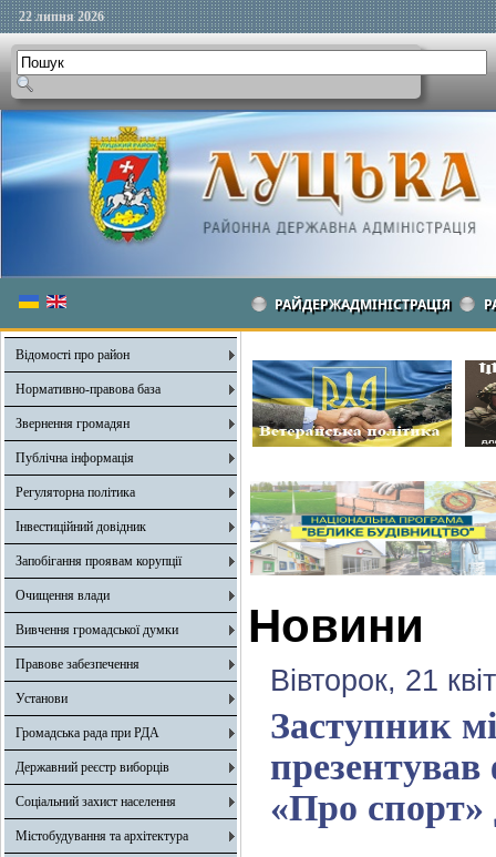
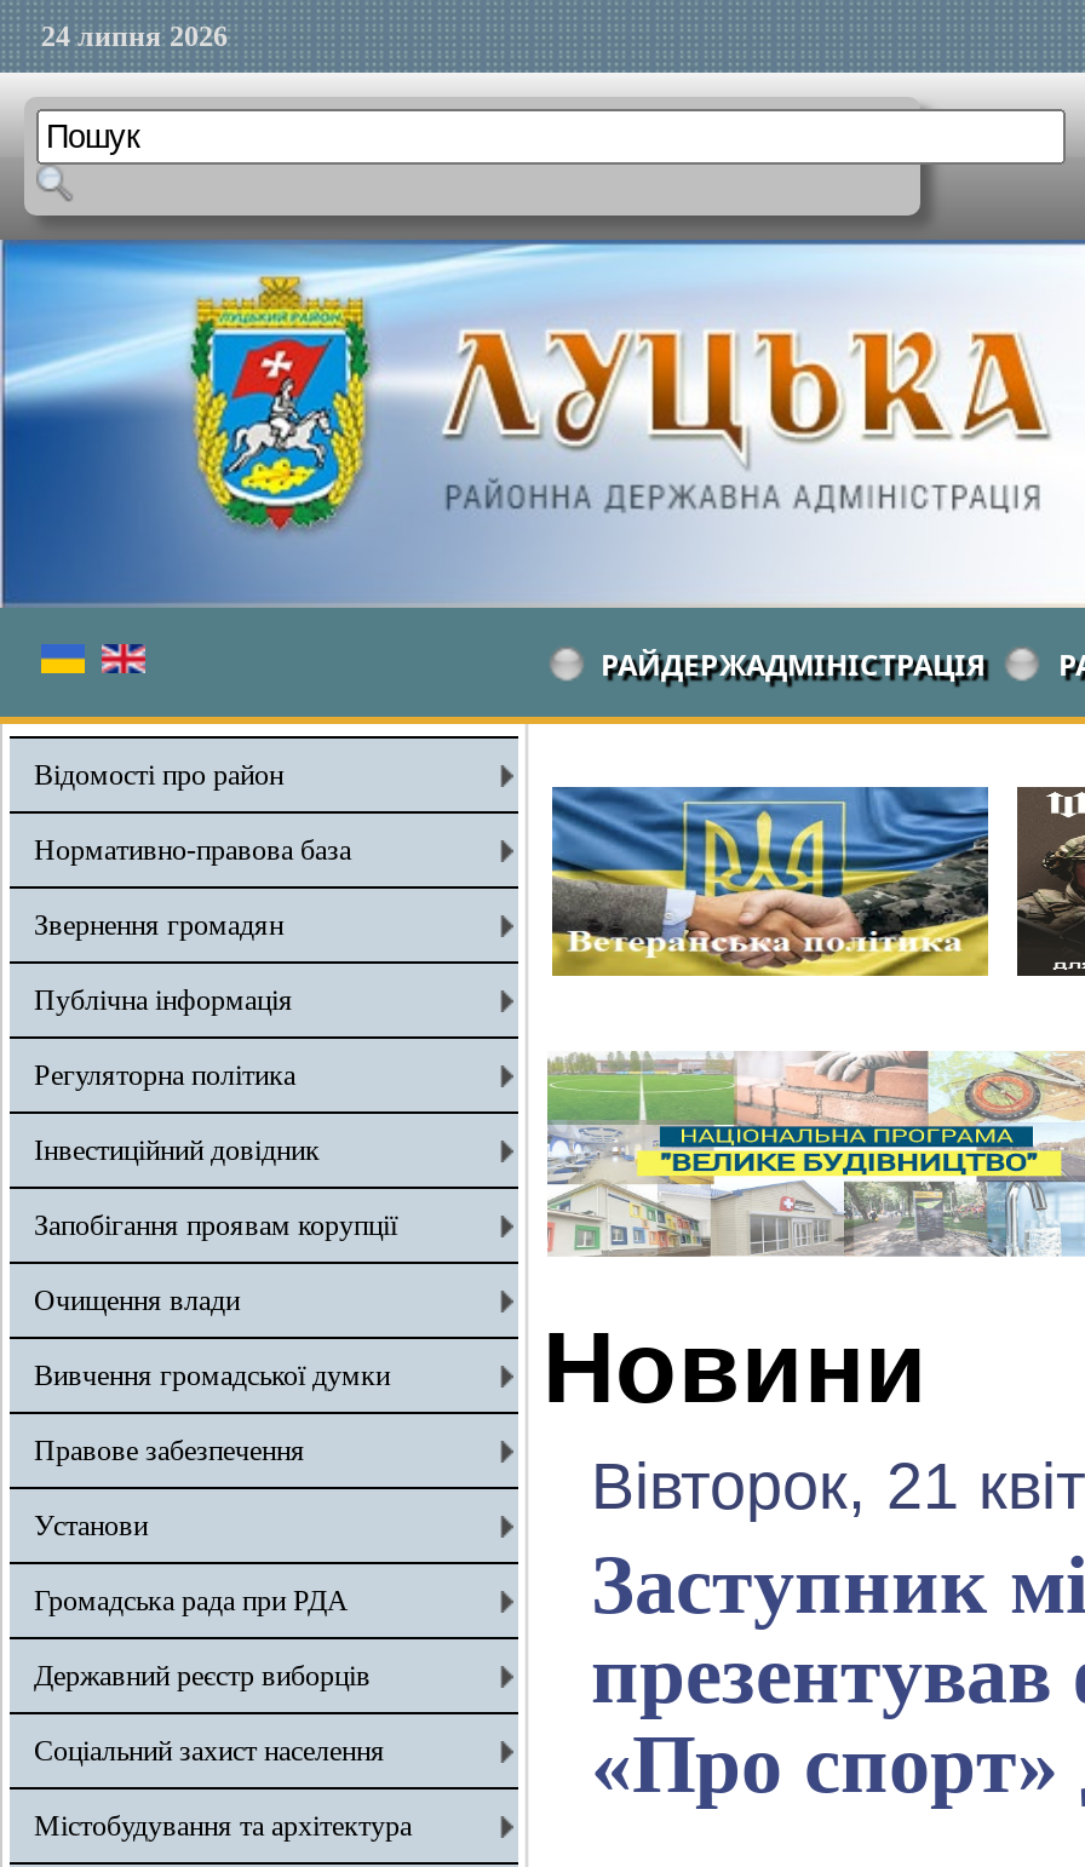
[19,9,104,24] 22 липня 2026 -> [41,19,228,53] 24 липня 2026

